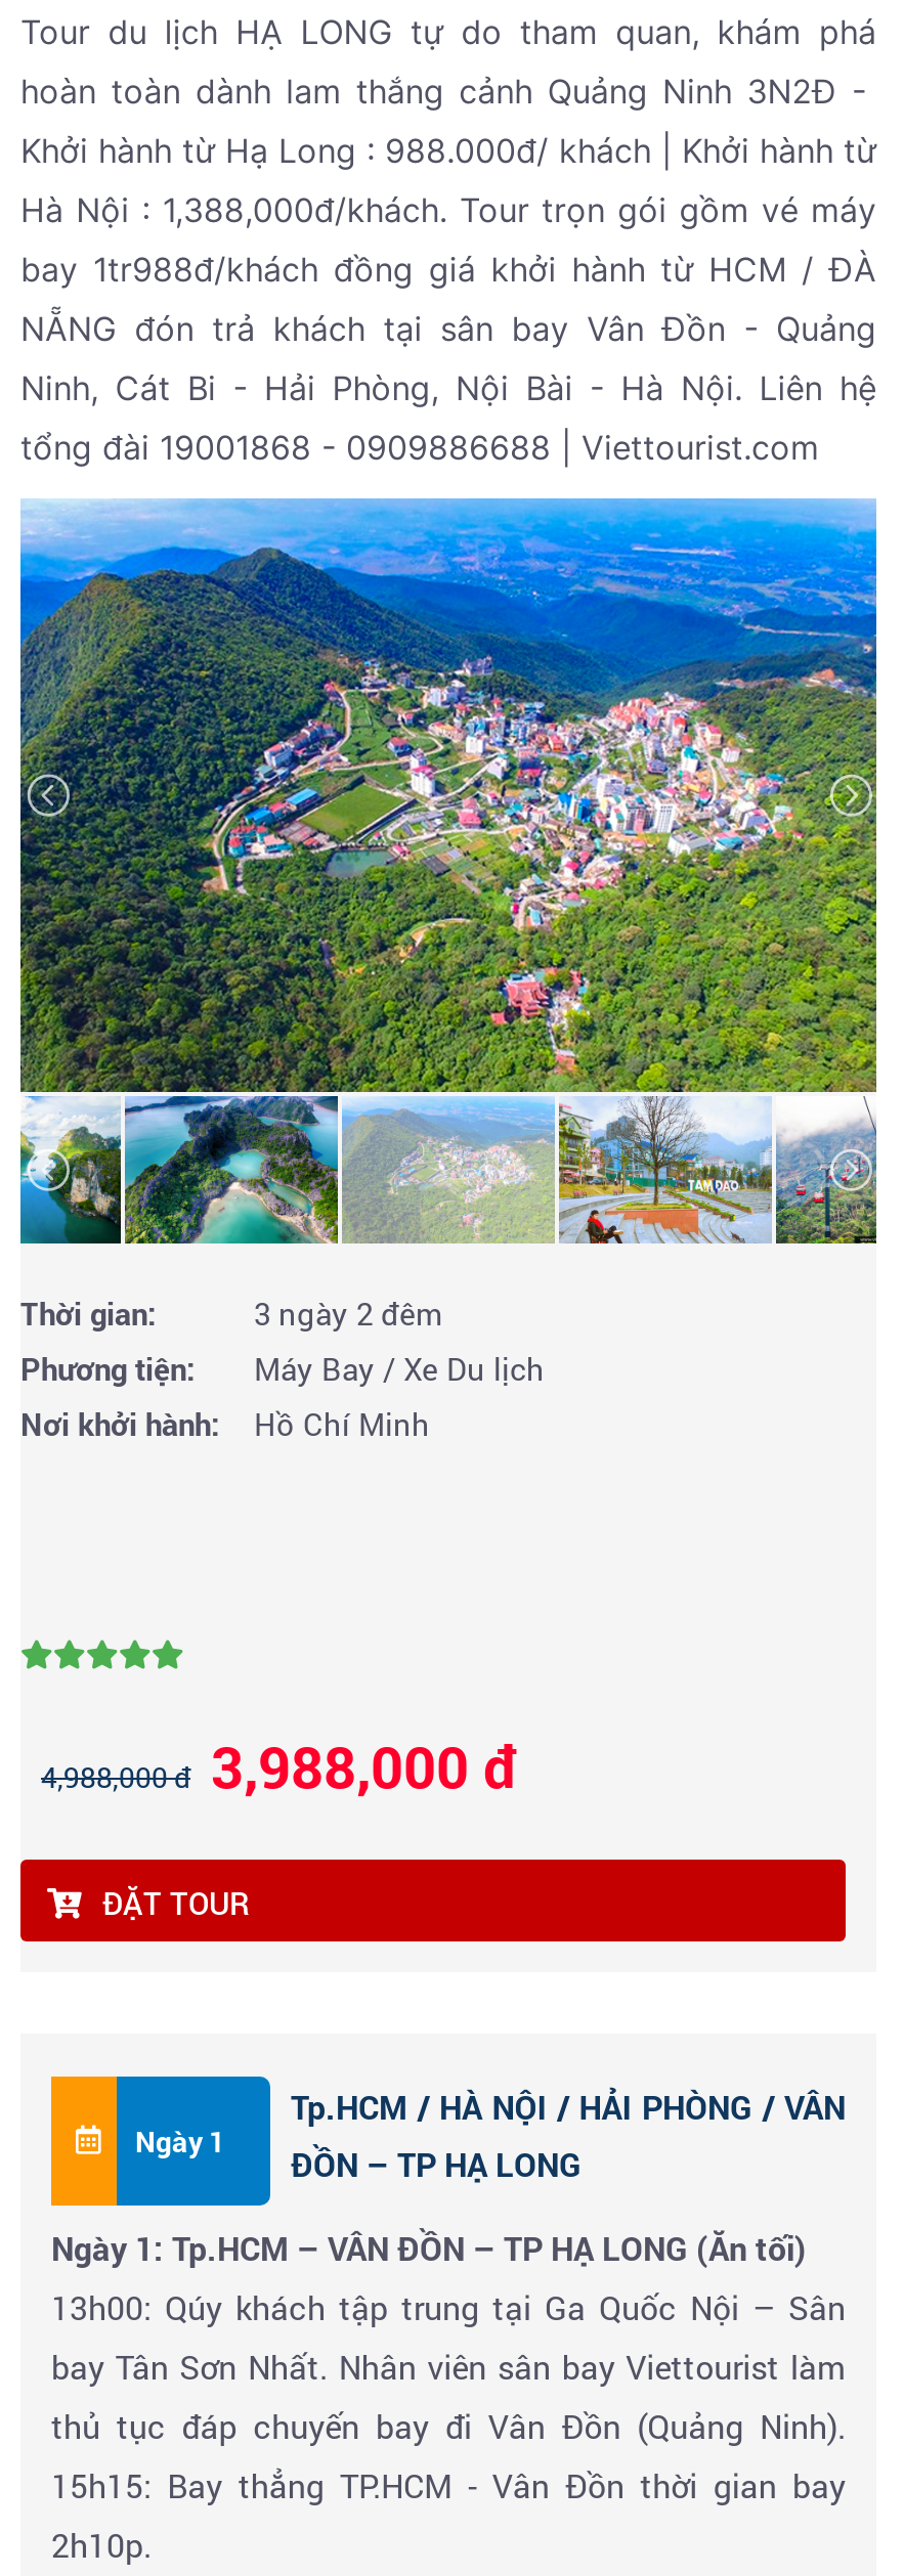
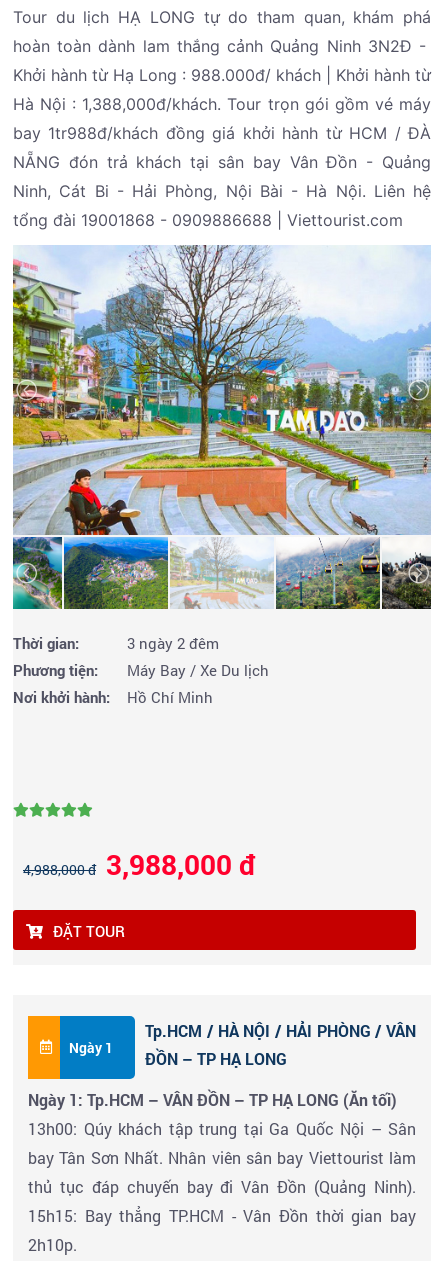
[18,496,878,1246] [image] -> [12,244,431,610] [image]

